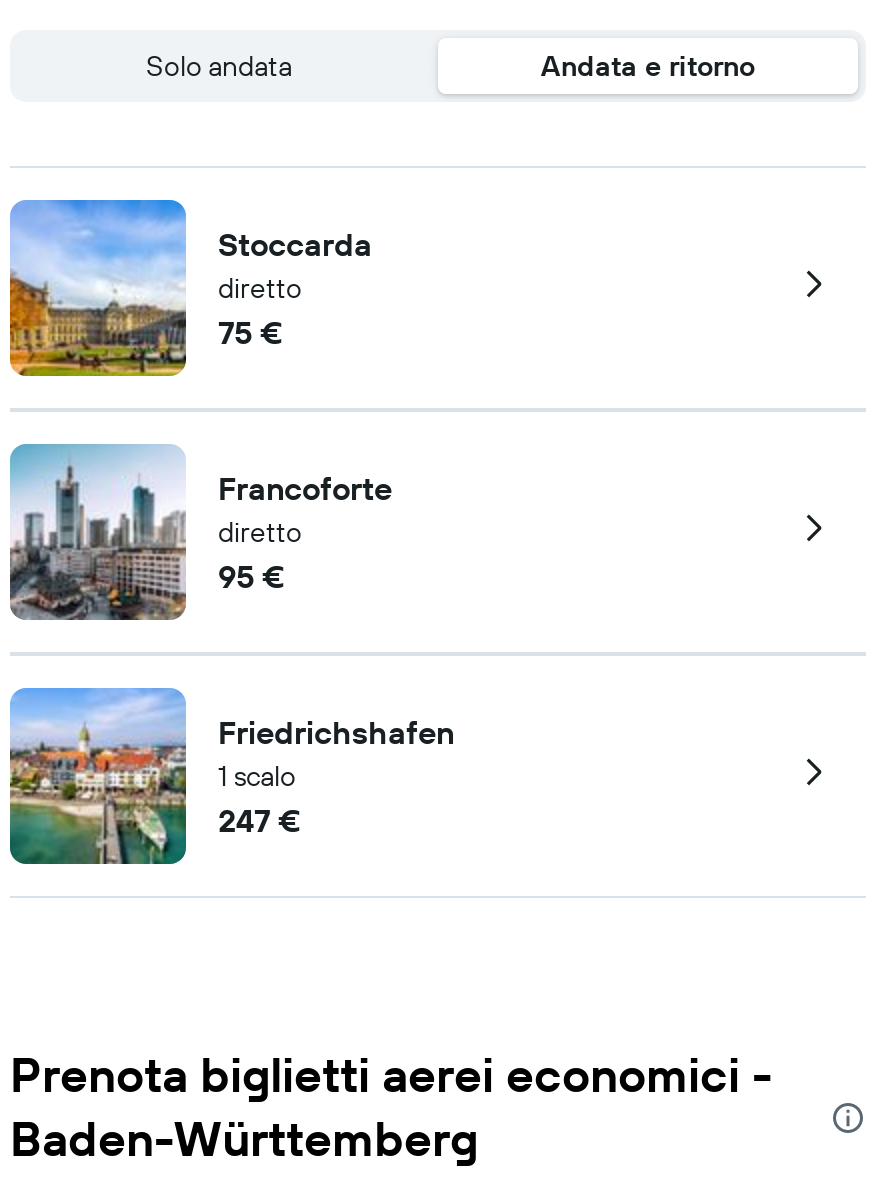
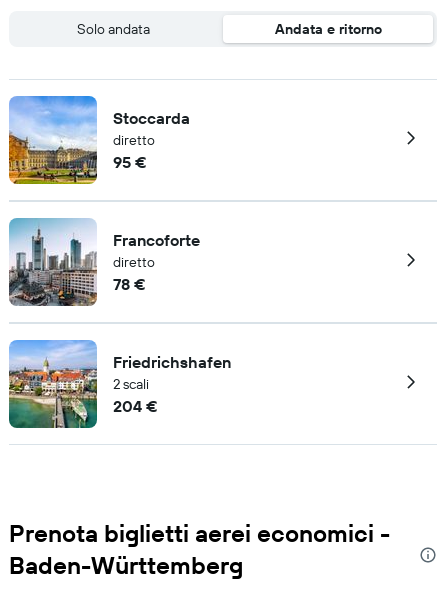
[218,312,282,352] 75 € -> [113,152,146,172] 95 €
[218,556,284,596] 95 € -> [113,274,145,294] 78 €
[218,758,300,840] 1 scalo | 247 € -> [113,375,157,416] 2 scali | 204 €

